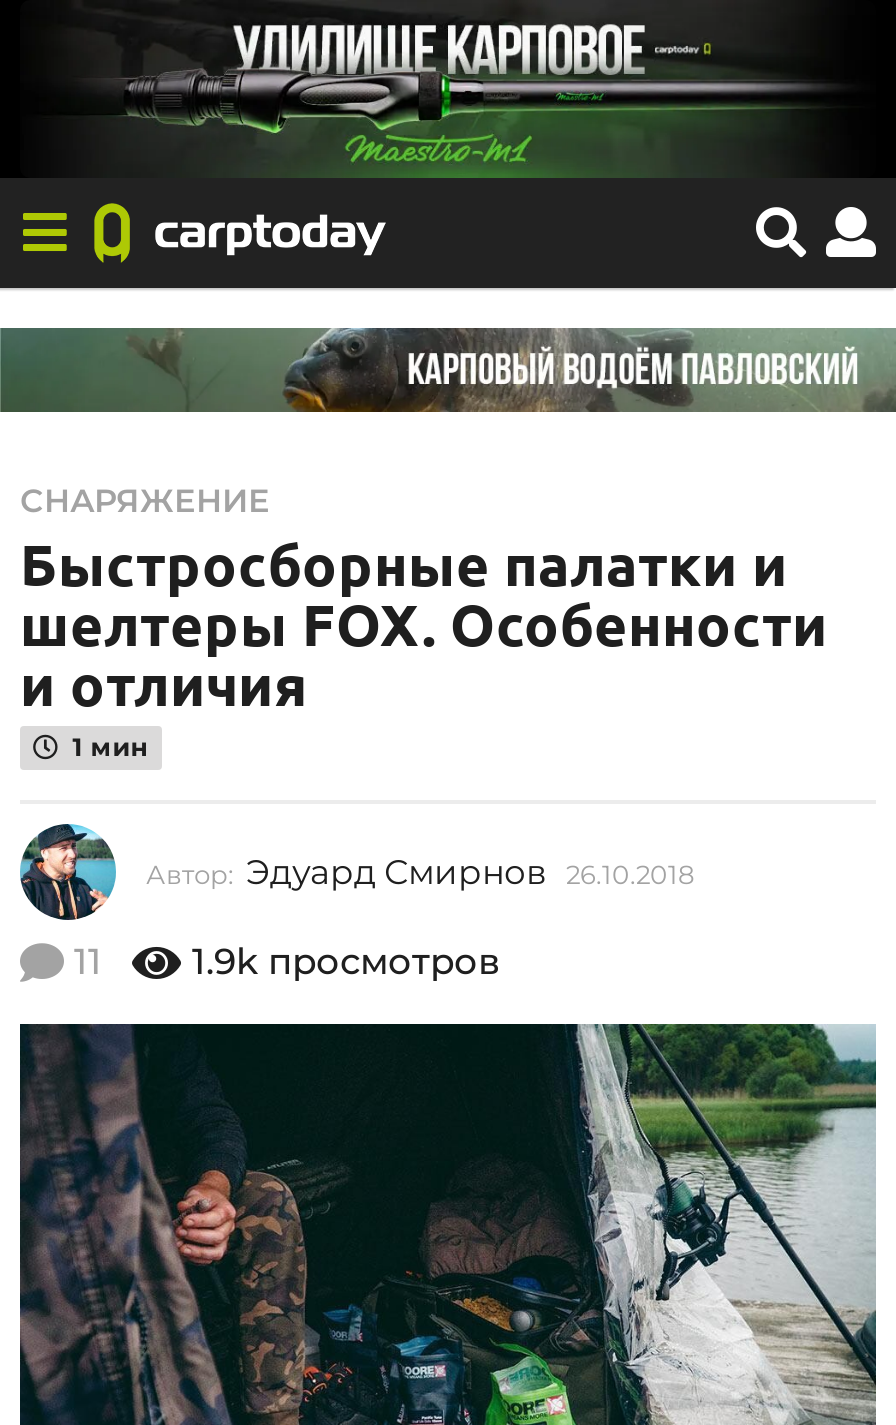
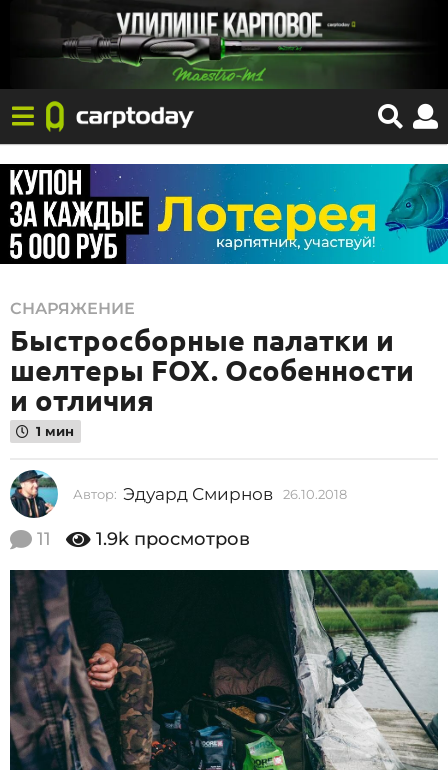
[6,326,890,414] [image] -> [3,163,445,265] [image]

